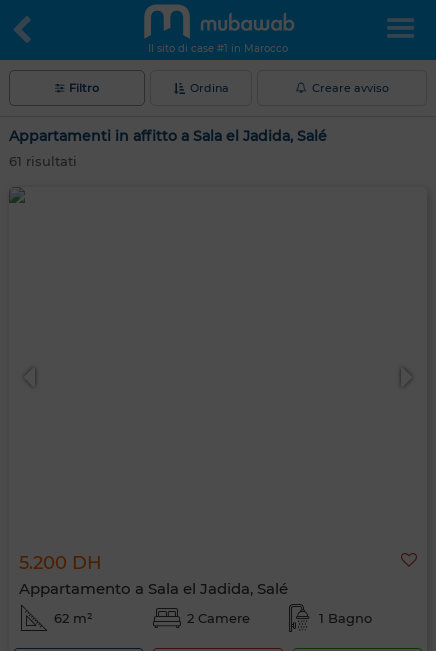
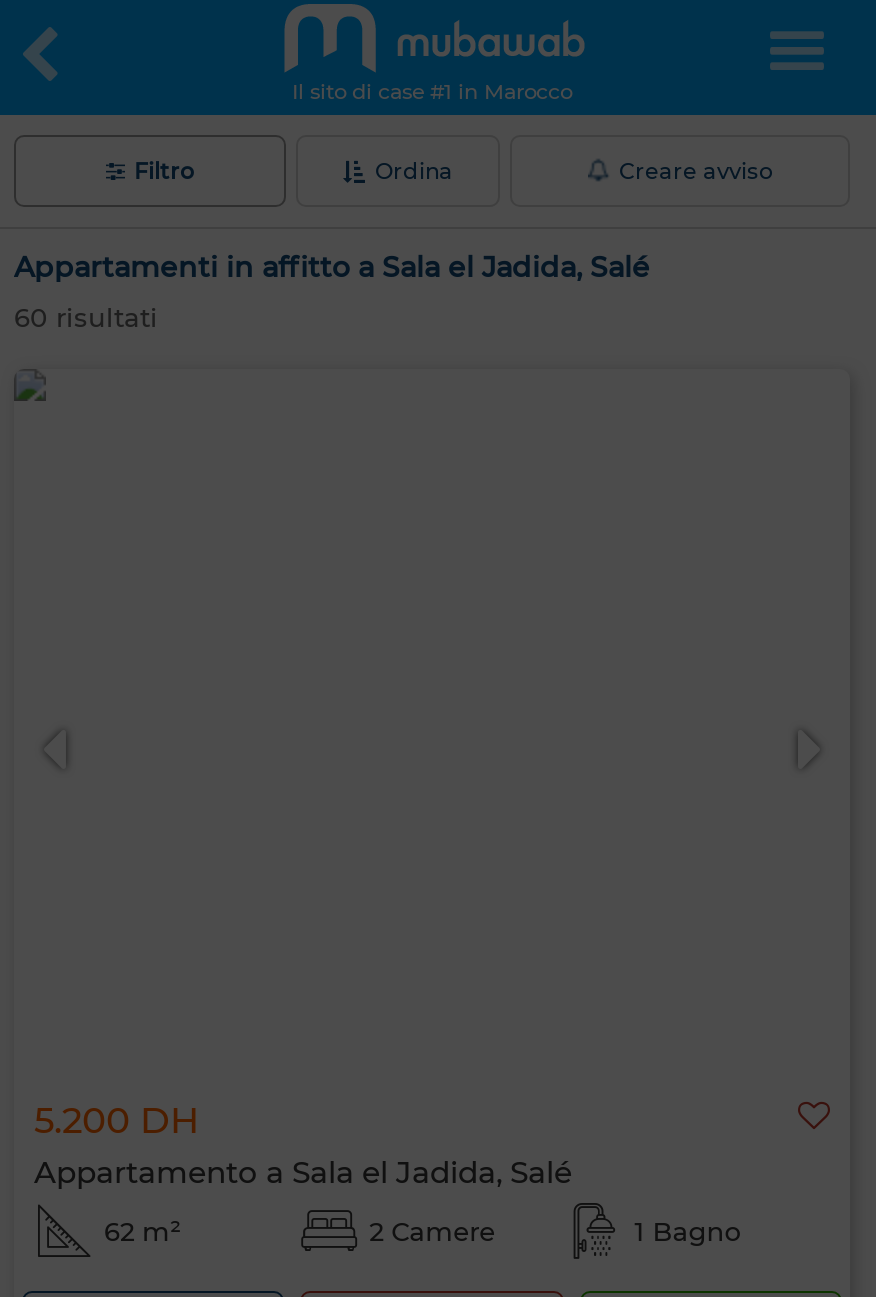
[9,153,77,169] 61 risultati -> [14,301,158,333] 60 risultati

